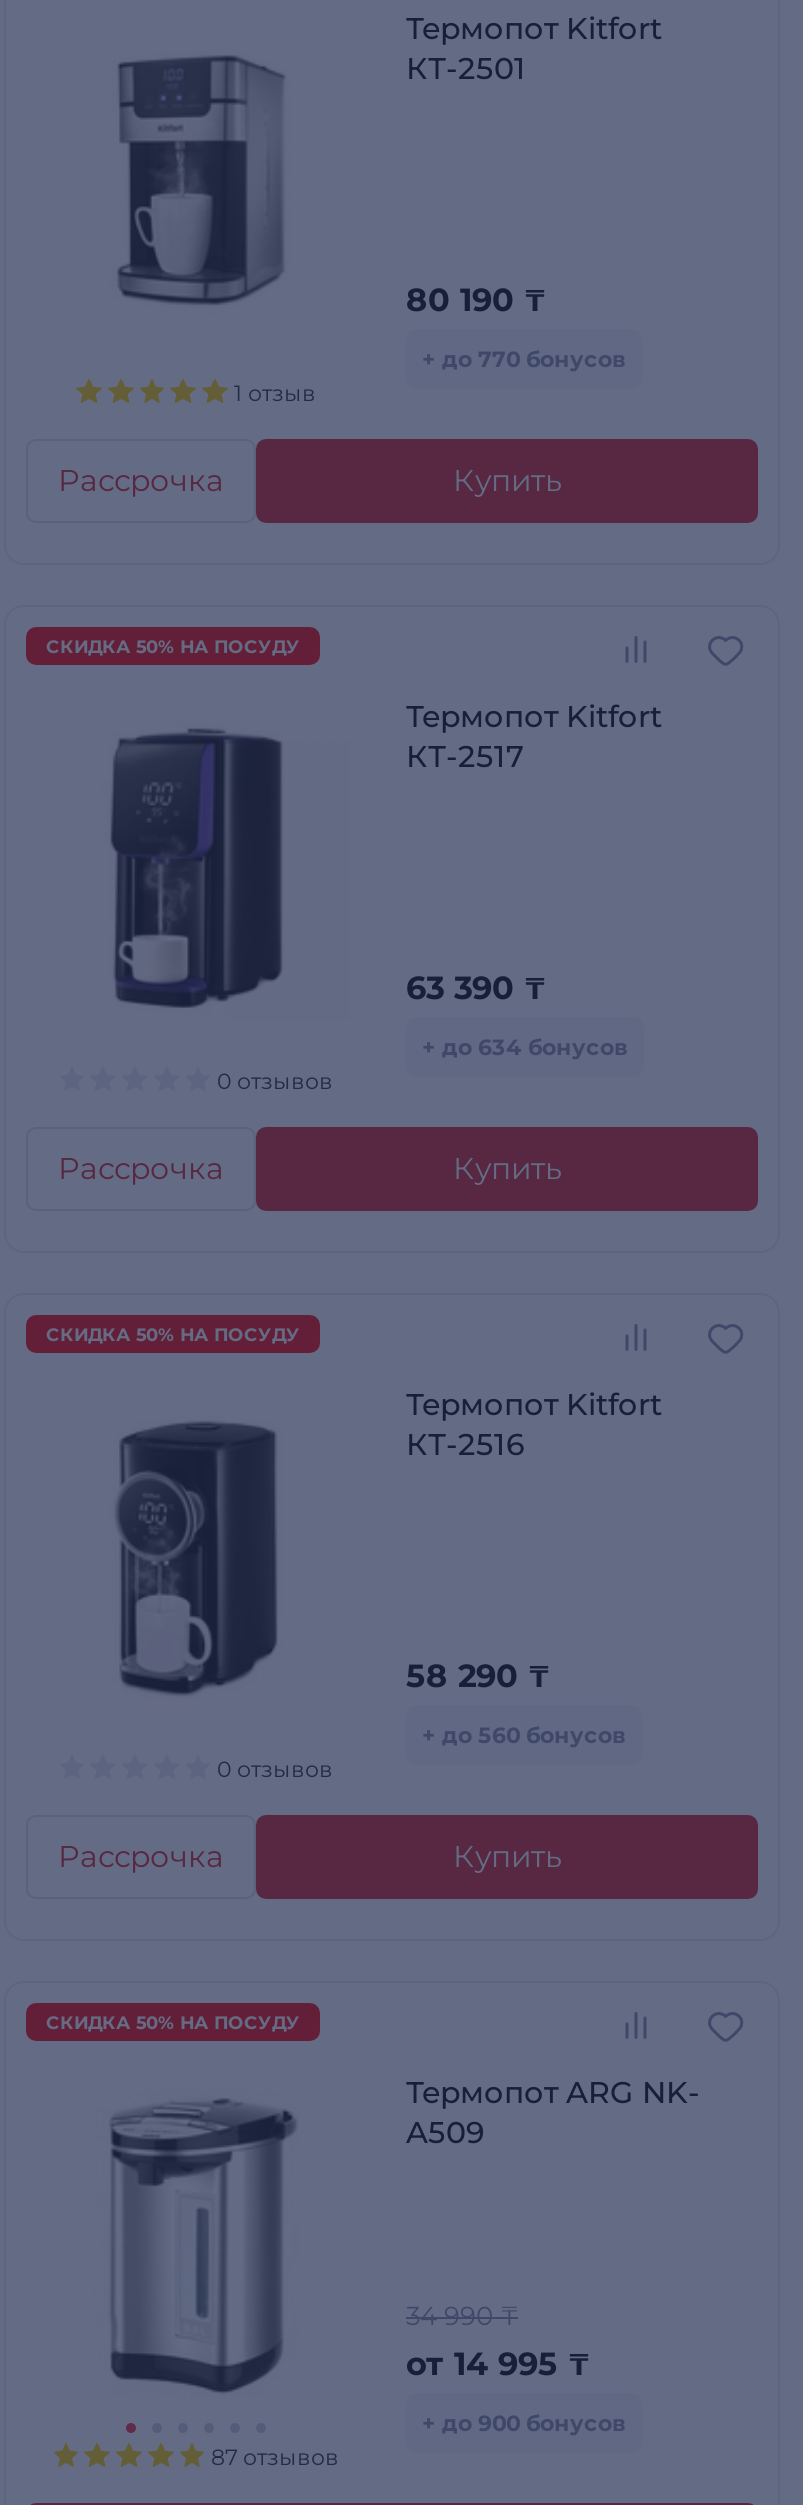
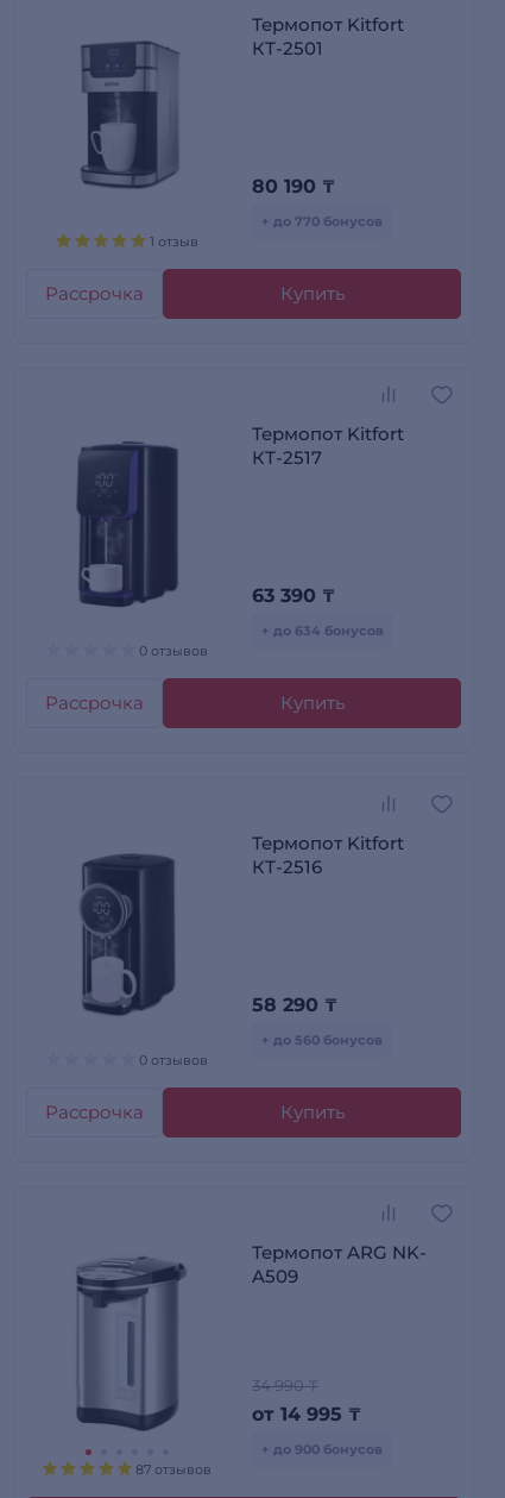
[46,635,300,657] СКИДКА 50% НА ПОСУДУ -> none
[46,1323,300,1345] СКИДКА 50% НА ПОСУДУ -> none
[46,2011,300,2033] СКИДКА 50% НА ПОСУДУ -> none

